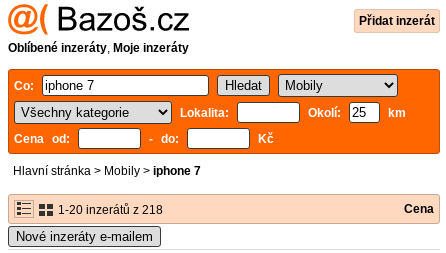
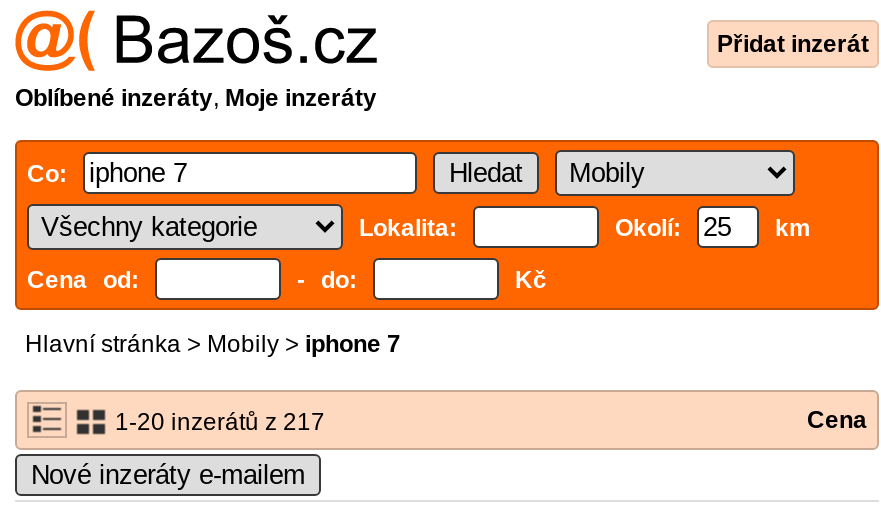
[55,203,163,217] 1-20 inzerátů z 218 -> [109,408,325,436] 1-20 inzerátů z 217

